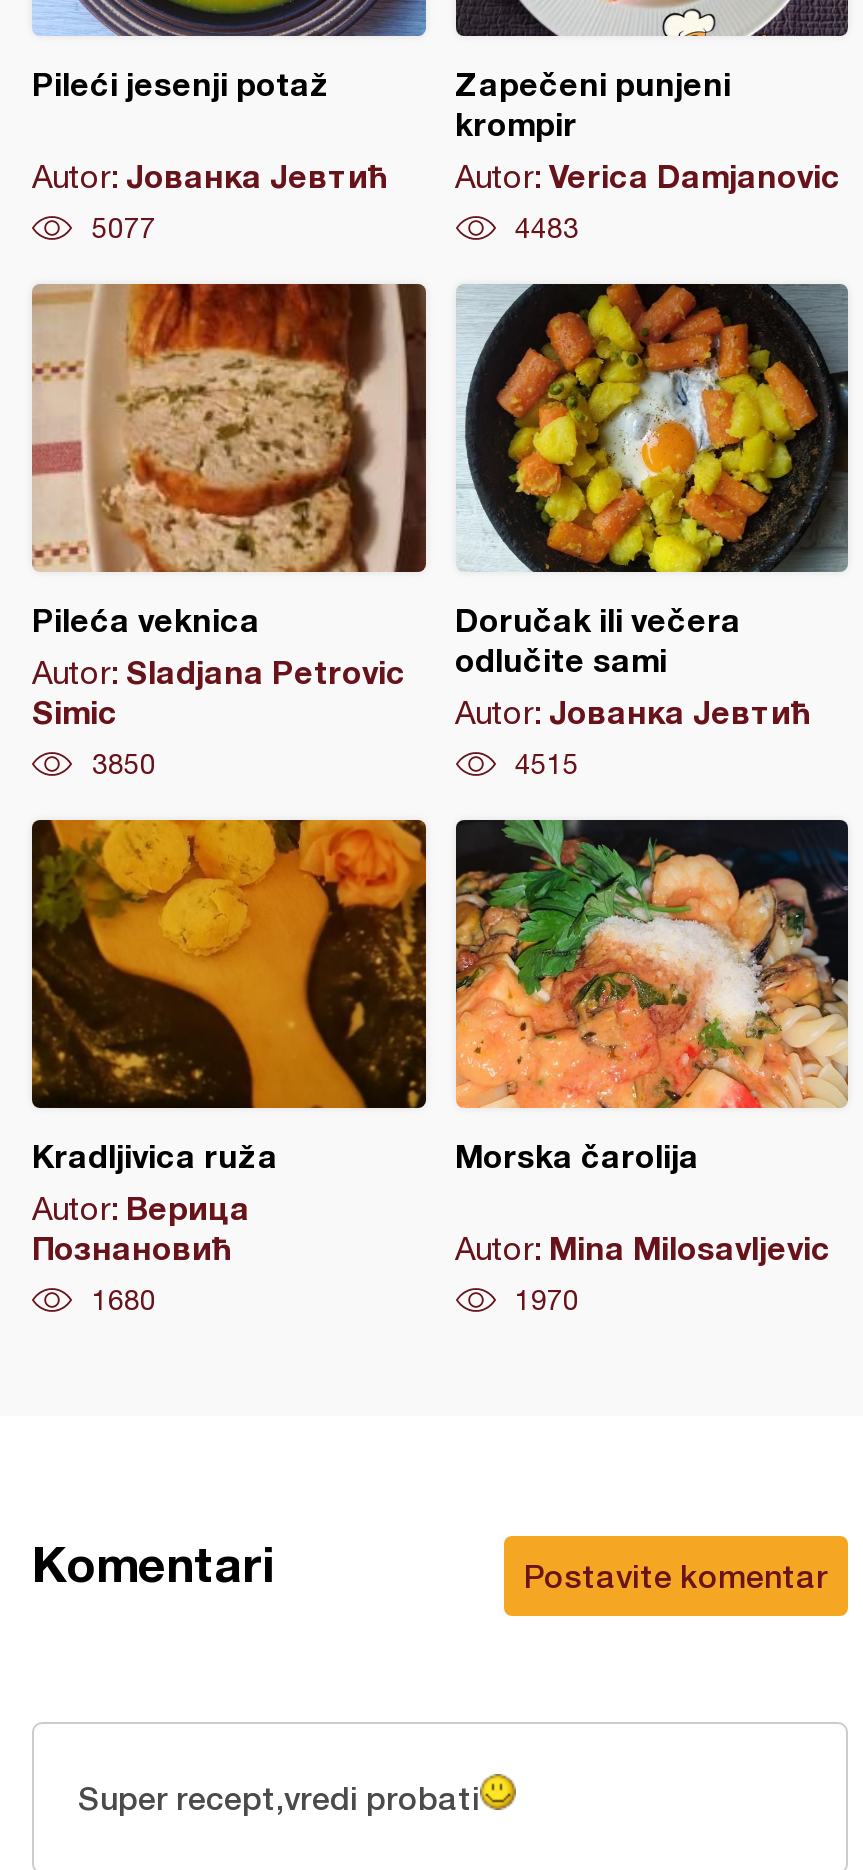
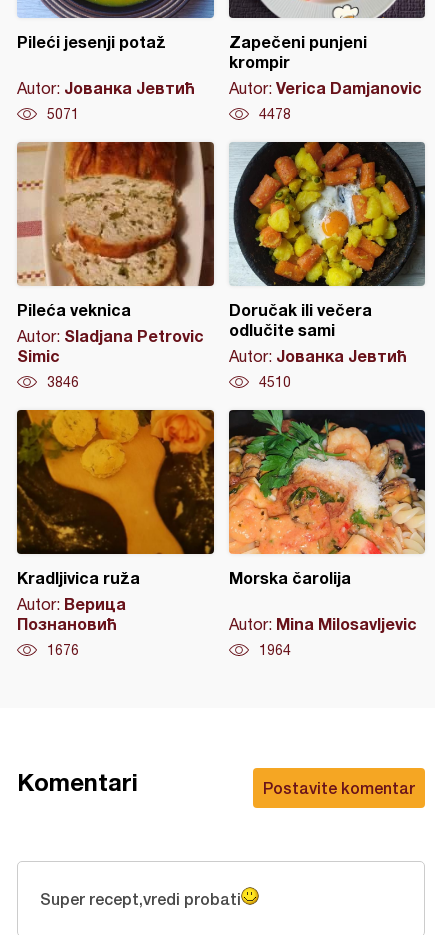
[92,212,156,244] 5077 -> [47,106,79,122] 5071
[515,212,579,244] 4483 -> [258,106,290,122] 4478
[92,748,156,780] 3850 -> [47,374,79,390] 3846
[515,748,579,780] 4515 -> [258,374,290,390] 4510
[92,1284,156,1316] 1680 -> [47,642,79,658] 1676
[515,1284,579,1316] 1970 -> [258,642,290,658] 1964

